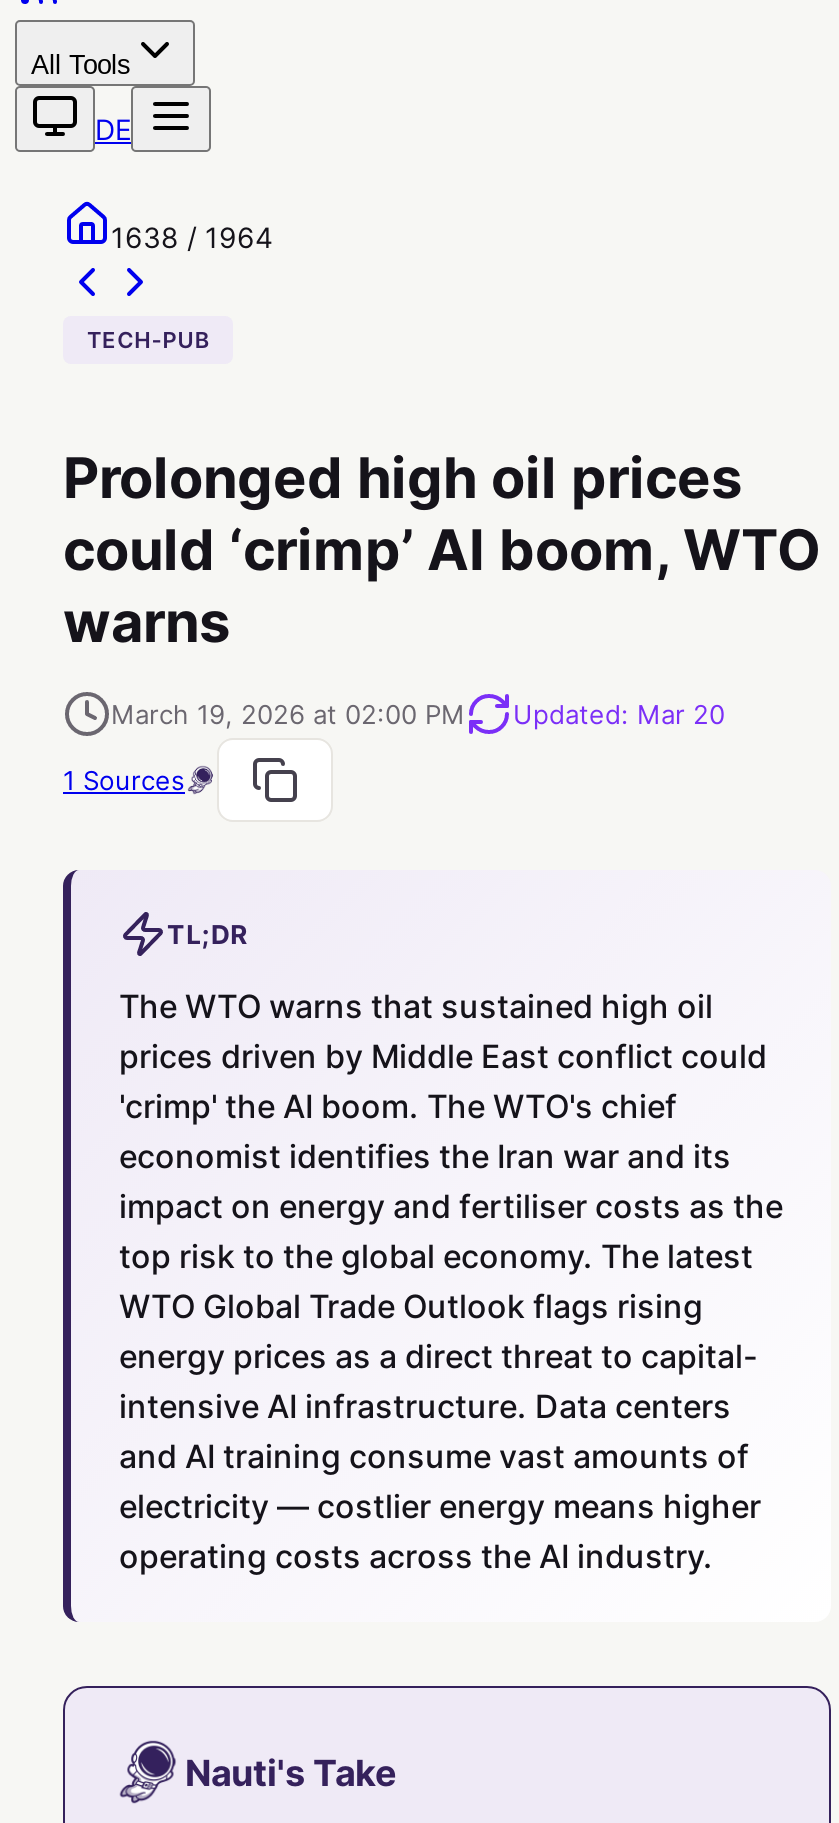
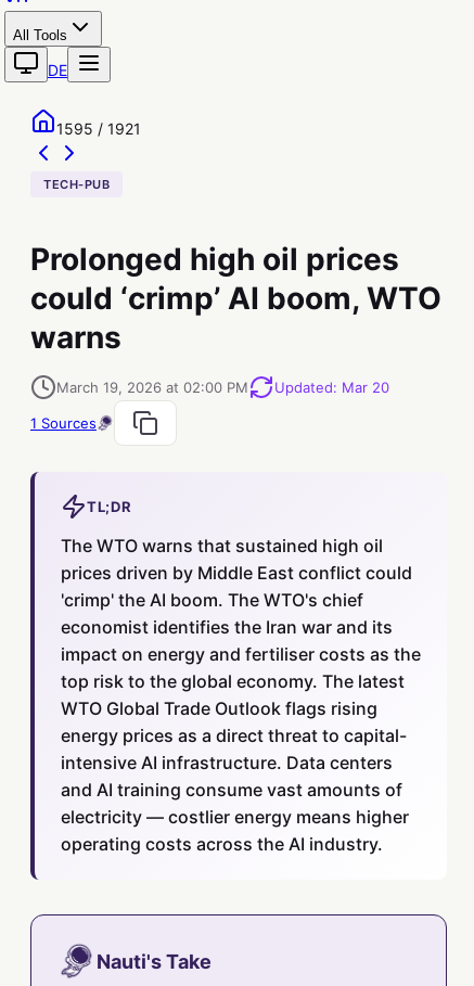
[111,220,273,254] 1638 / 1964 -> [56,119,141,138] 1595 / 1921

